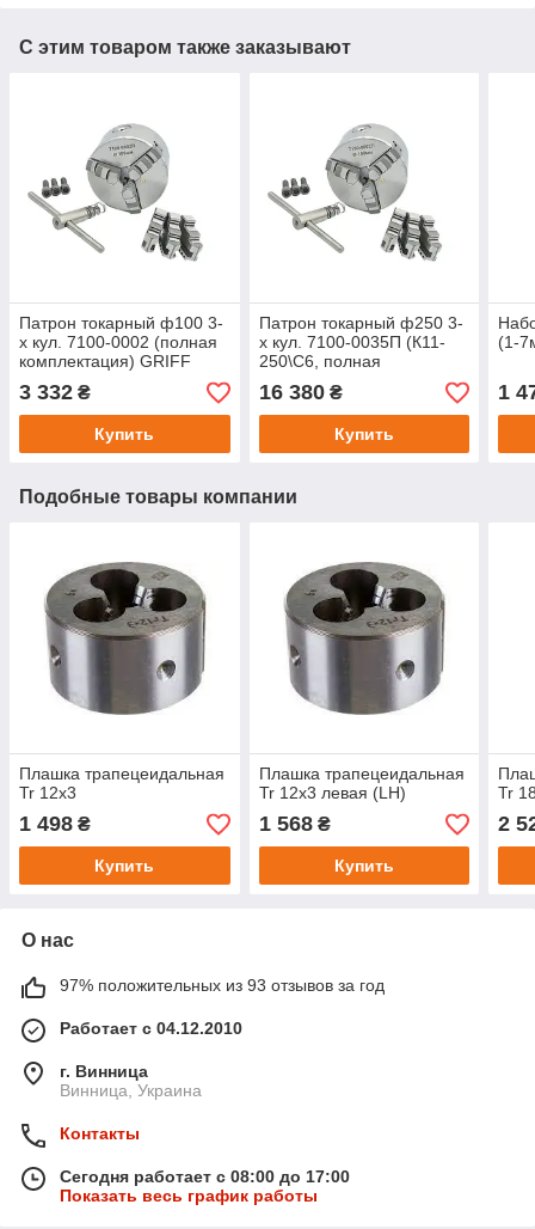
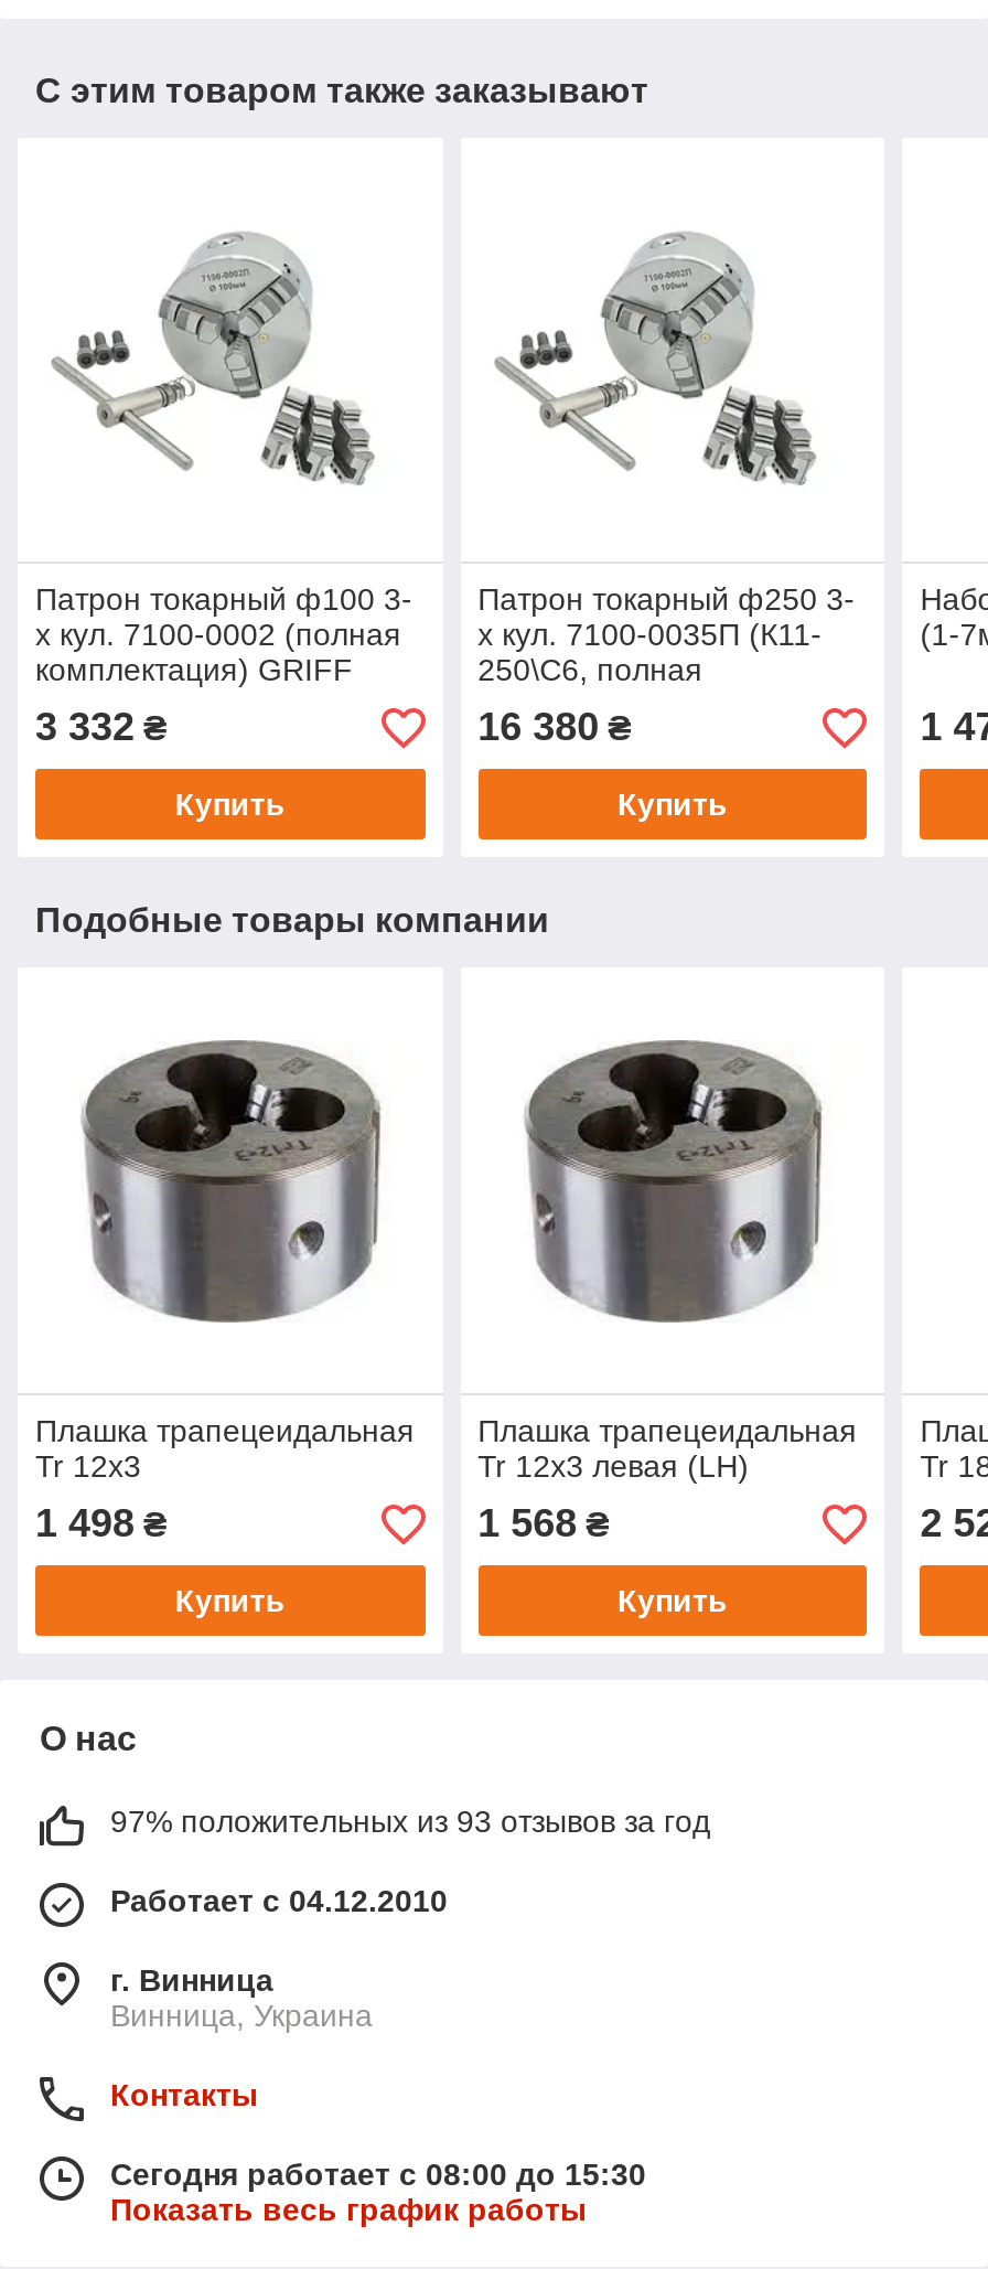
[60,1167,350,1186] Сегодня работает с 08:00 до 17:00 -> [110,2156,646,2192] Сегодня работает с 08:00 до 15:30

